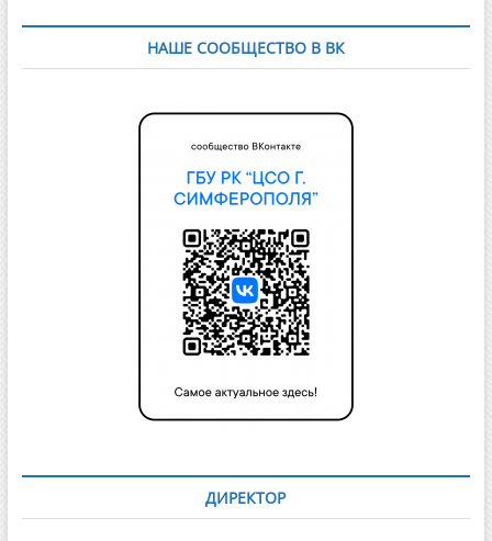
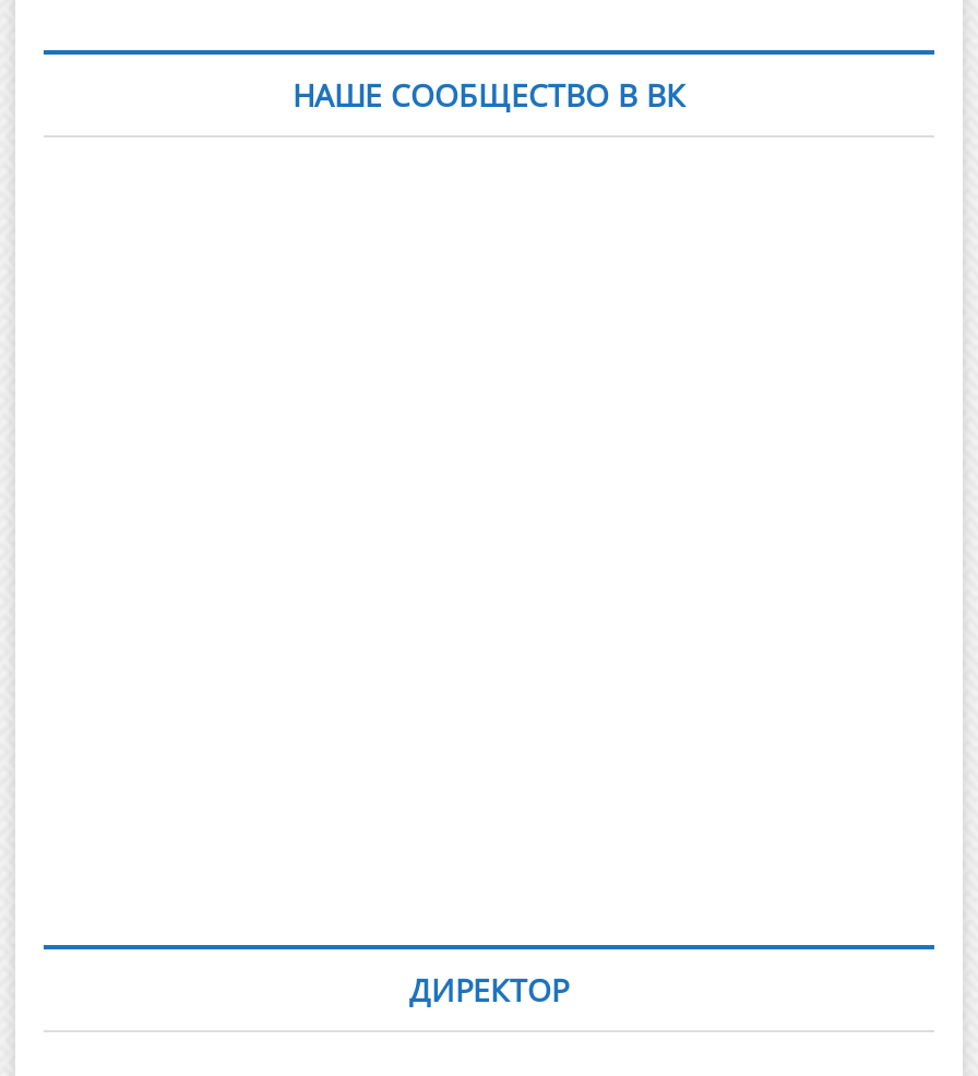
[137,111,355,422] [image] -> none

